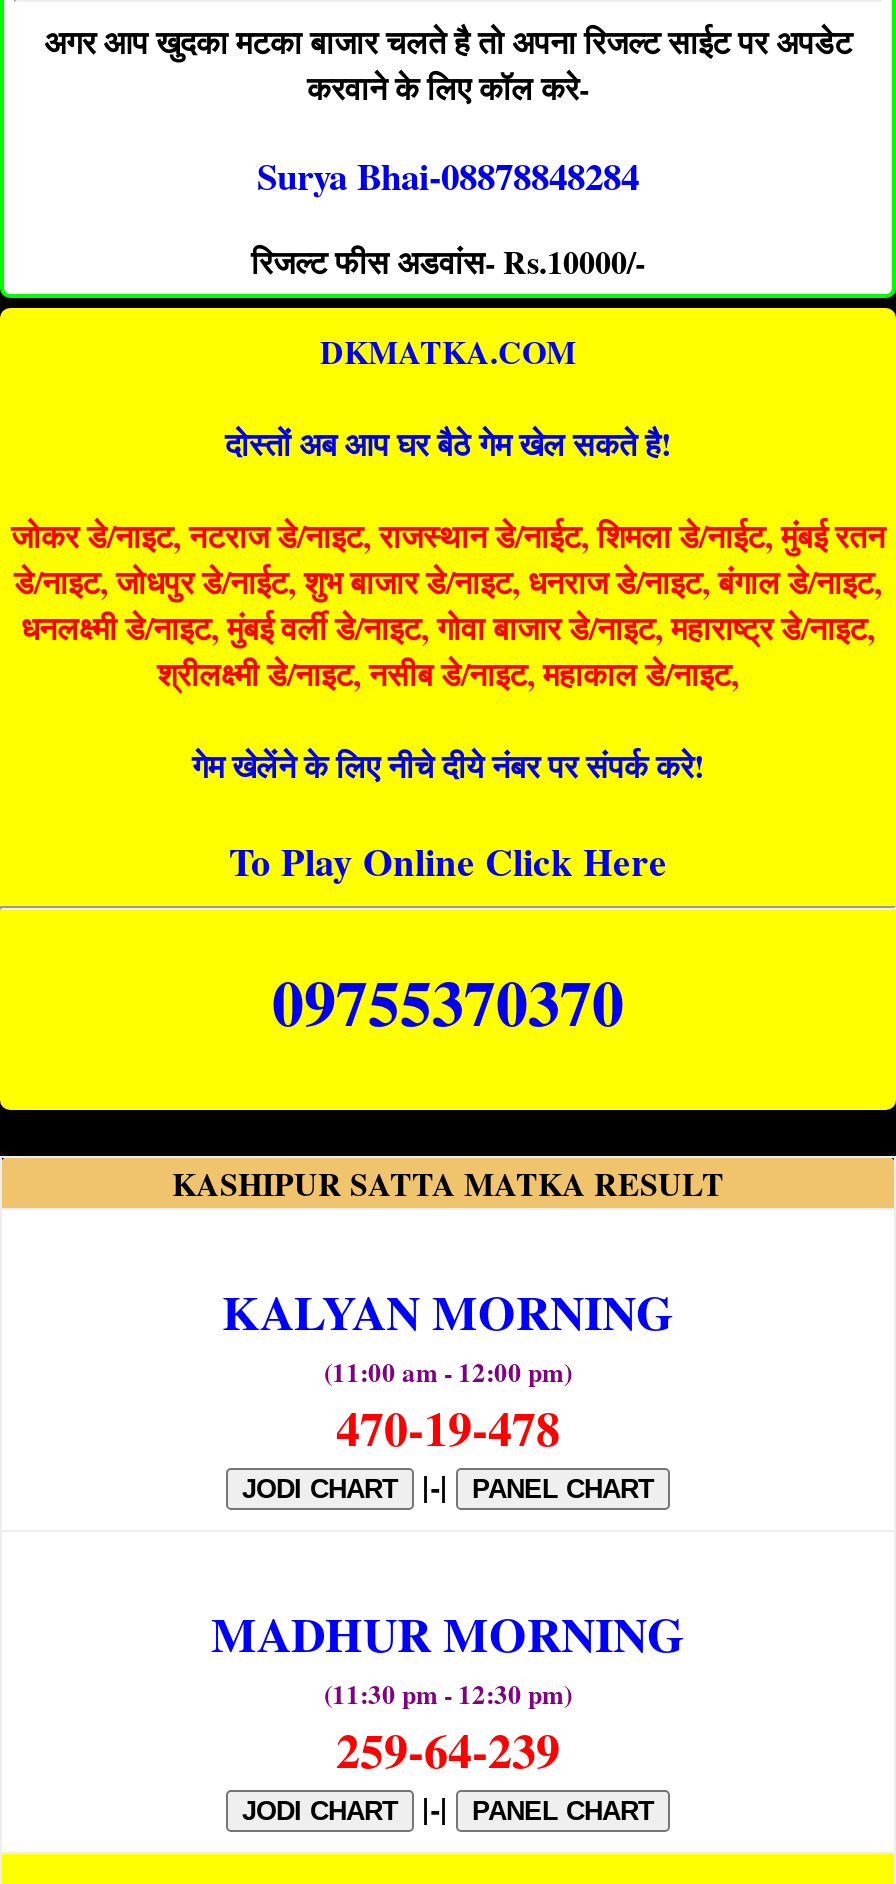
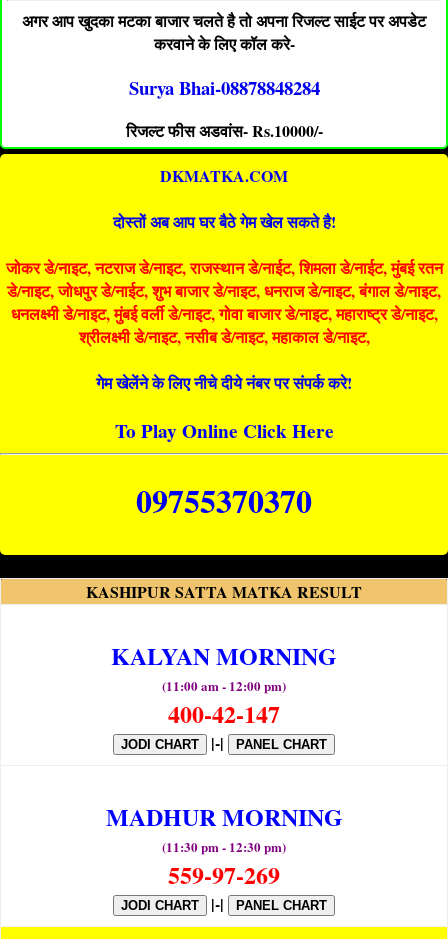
[336,1392,560,1462] 470-19-478 -> [168,696,280,731] 400-42-147
[336,1714,560,1784] 259-64-239 -> [168,857,280,892] 559-97-269

